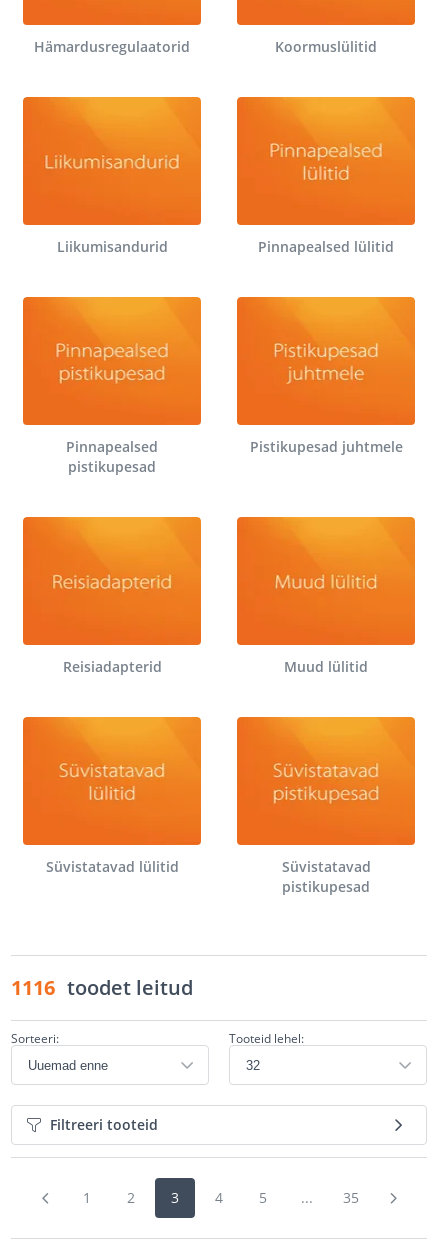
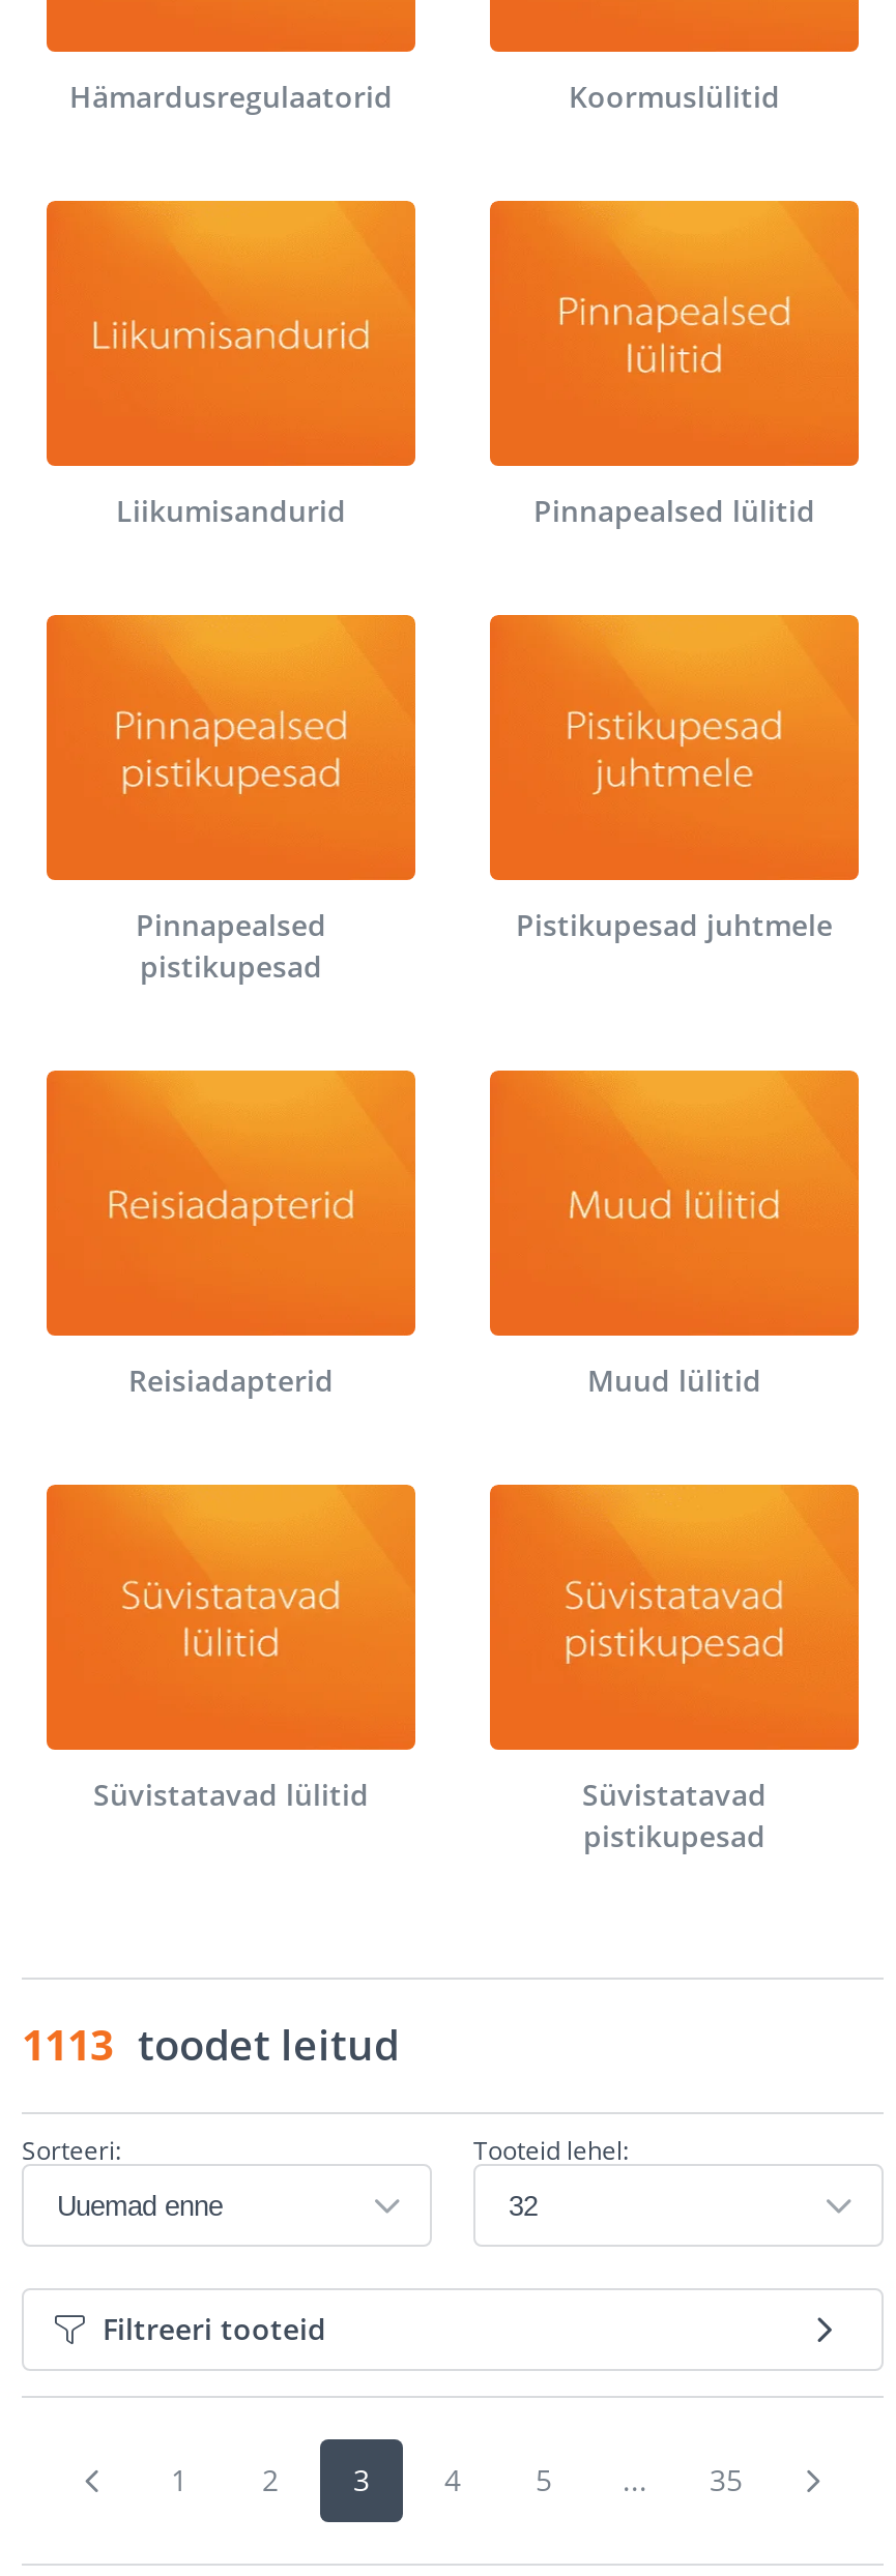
[11,974,193,1001] 1116 toodet leitud -> [22,2017,399,2073] 1113 toodet leitud

